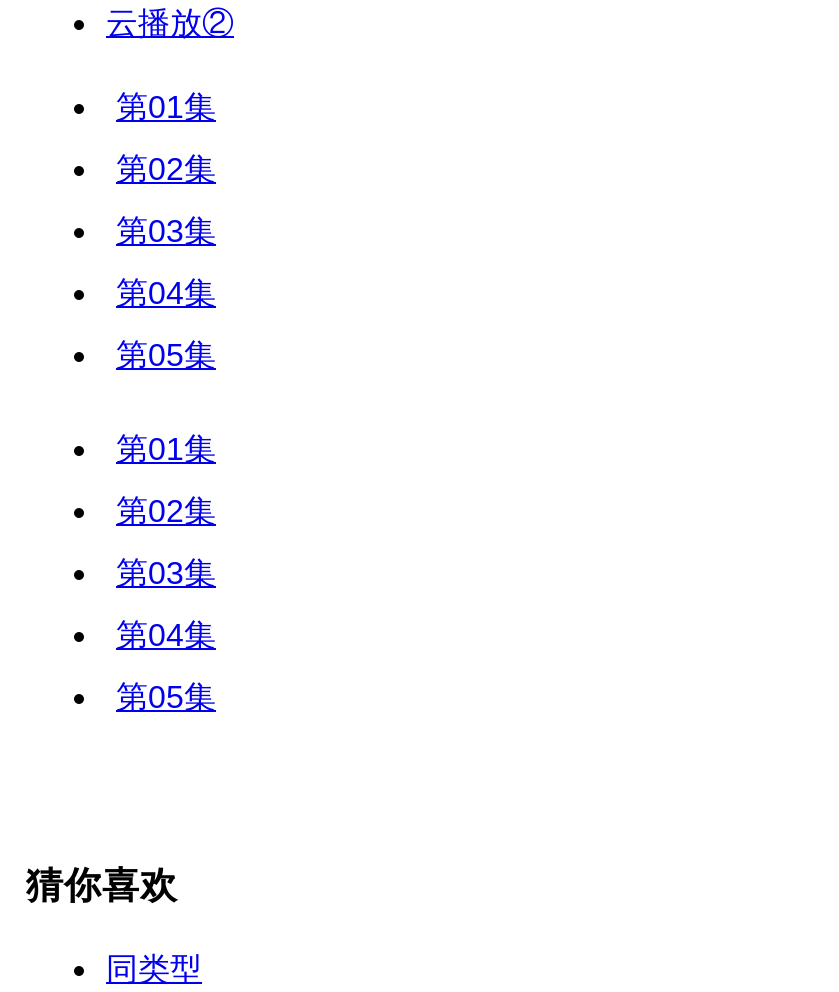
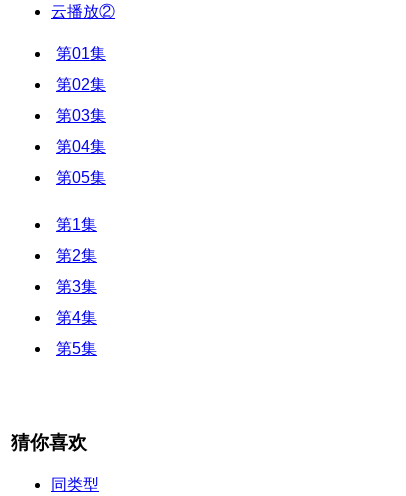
[116,433,216,467] 第01集 -> [56,216,97,233] 第1集
[116,495,216,529] 第02集 -> [56,247,97,264] 第2集
[116,557,216,591] 第03集 -> [56,278,97,295] 第3集
[116,619,216,653] 第04集 -> [56,309,97,326] 第4集
[116,681,216,715] 第05集 -> [56,340,97,357] 第5集

